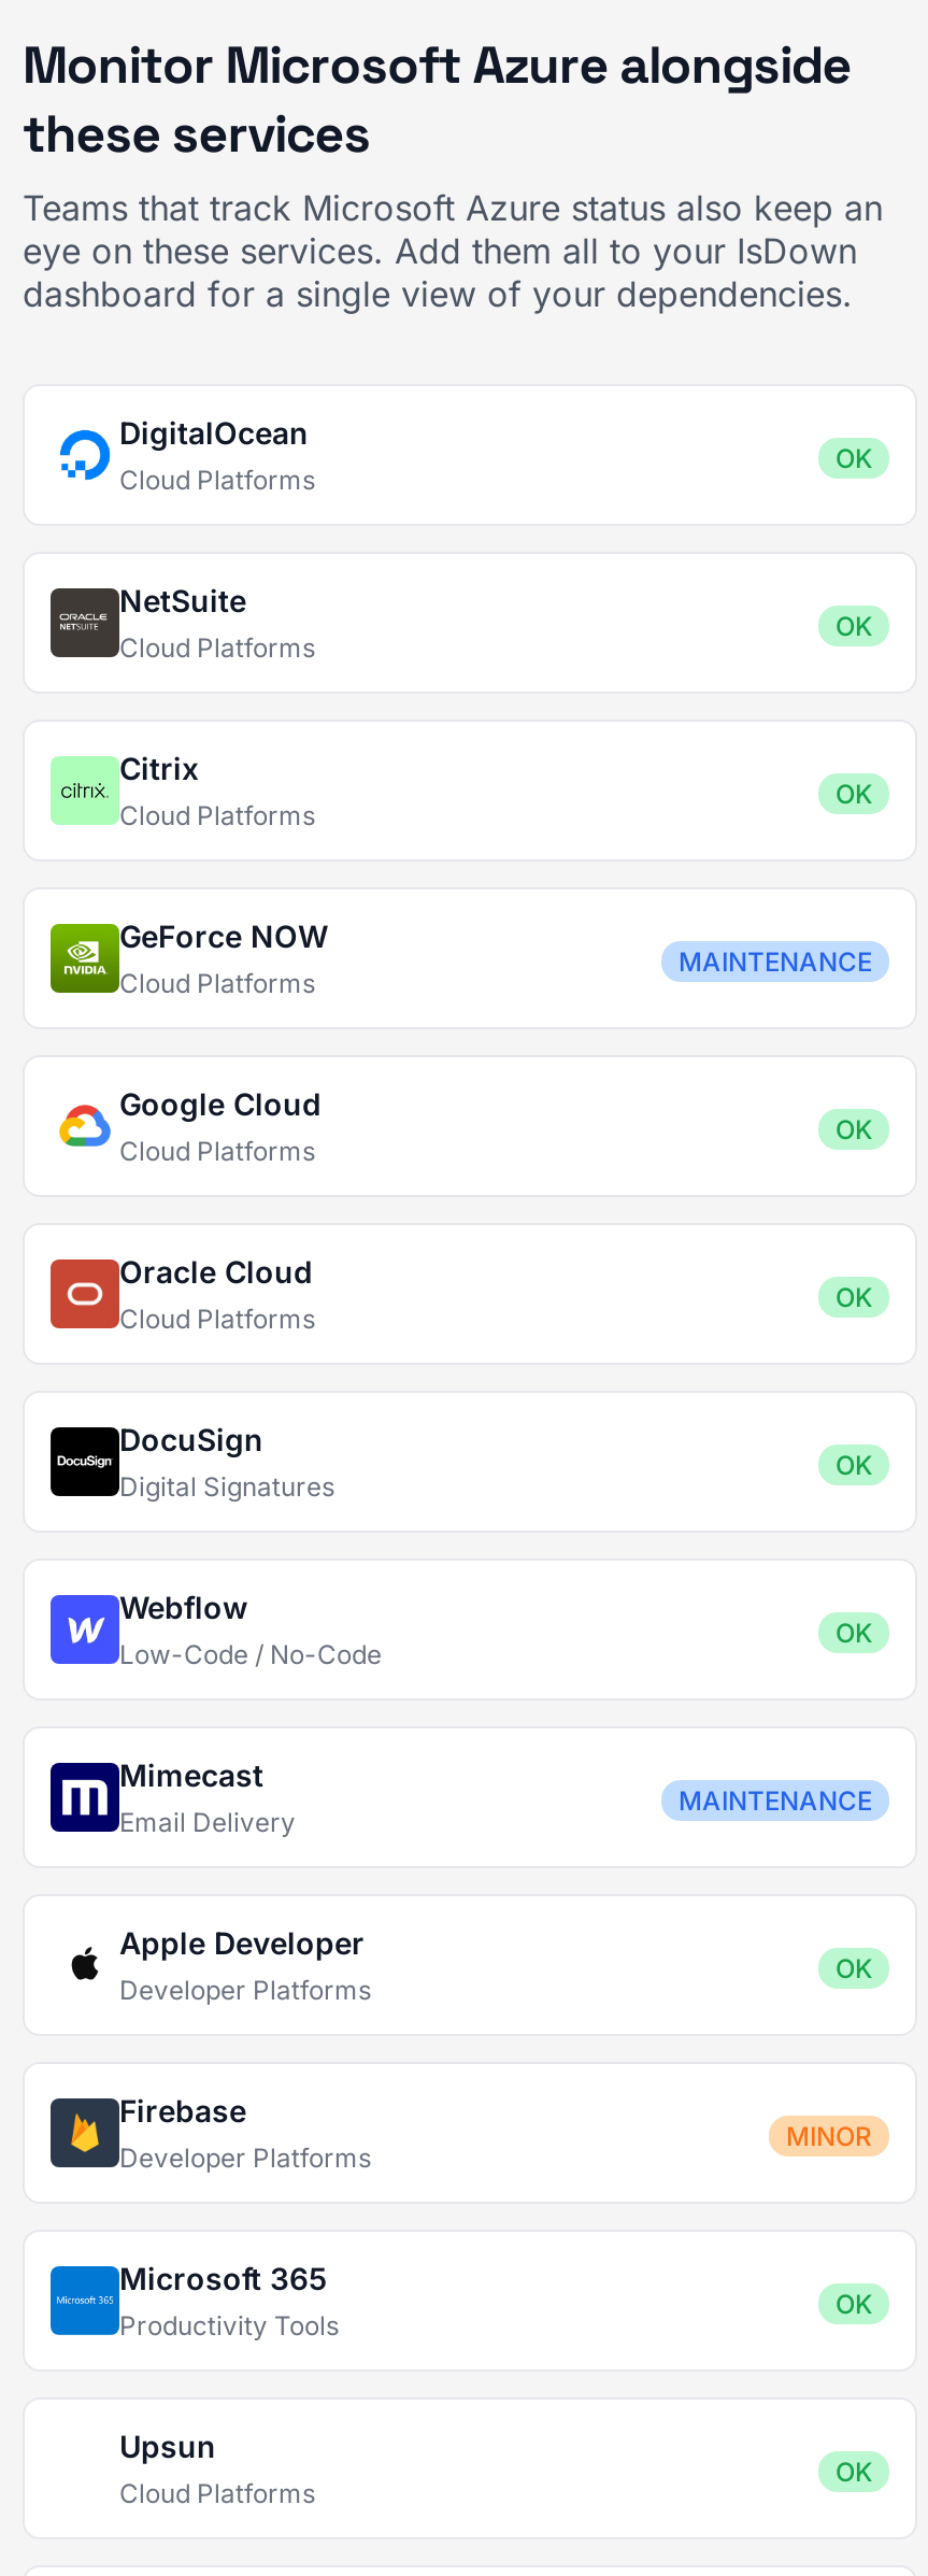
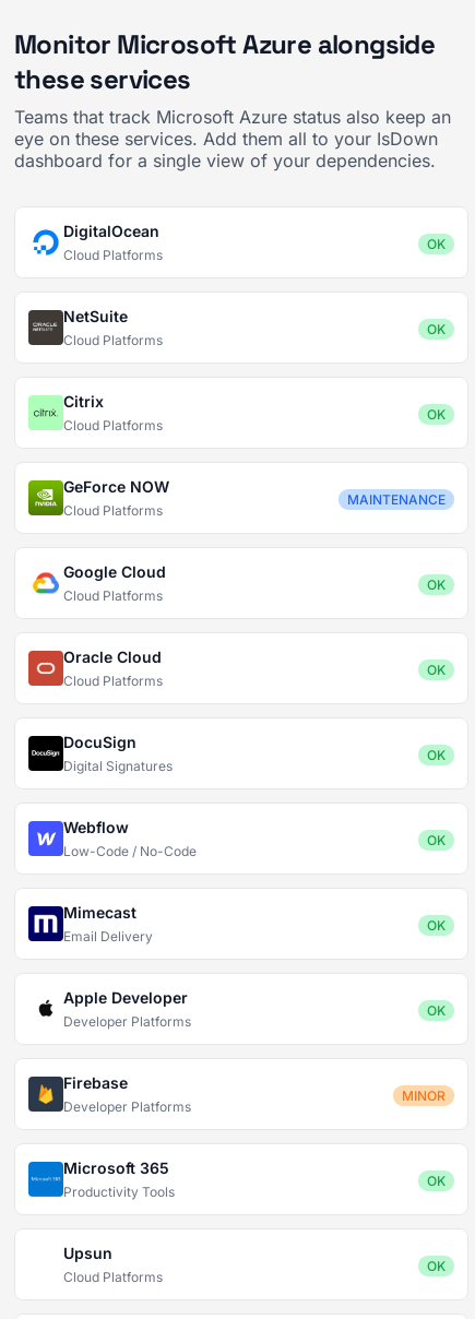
[679,1784,872,1817] MAINTENANCE -> [427,917,446,934] OK

